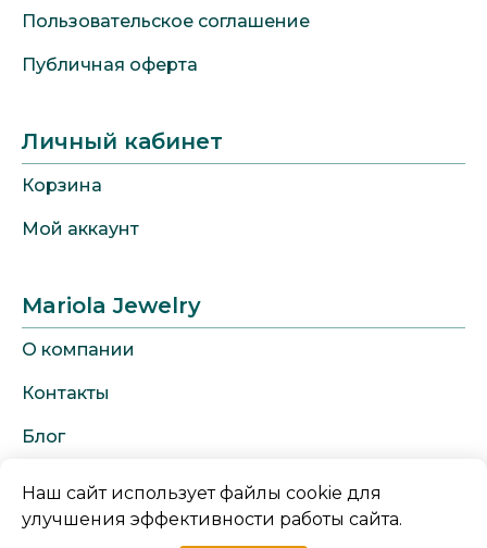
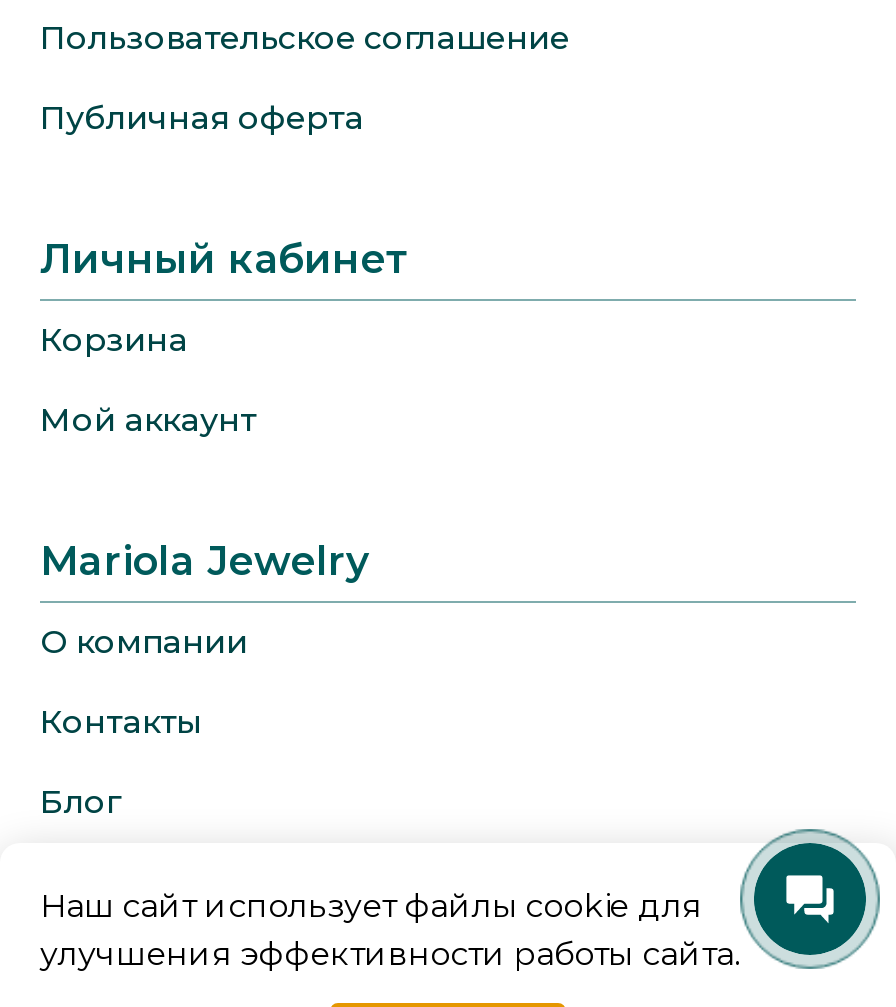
none -> [738,827,882,971] [image]

